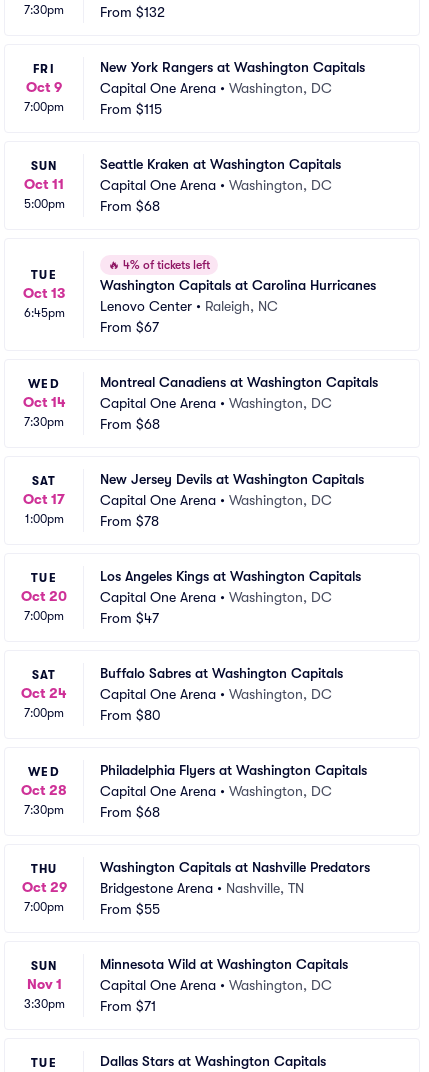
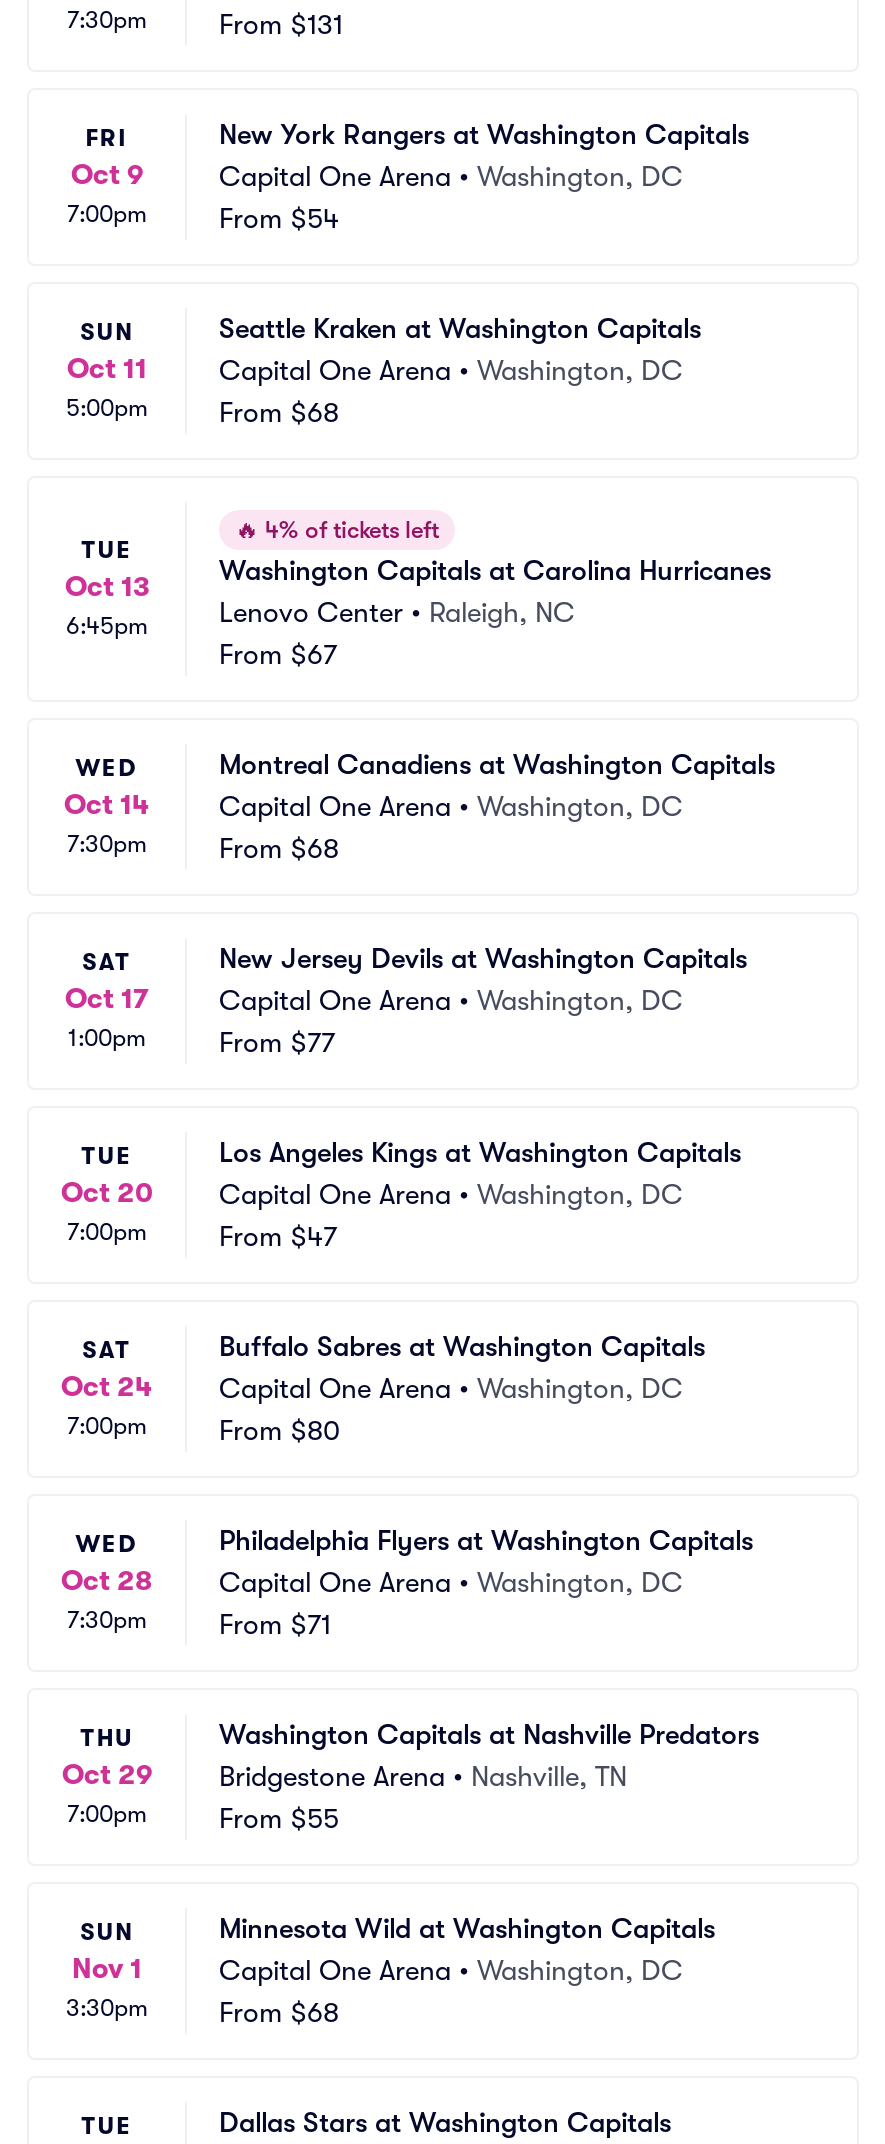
[100,4,165,20] From $132 -> [219,8,343,40] From $131
[100,101,162,117] From $115 -> [219,202,339,234] From $54
[100,513,159,529] From $78 -> [219,1026,335,1058] From $77
[100,804,160,820] From $68 -> [219,1608,331,1640] From $71
[100,998,156,1014] From $71 -> [219,1996,339,2028] From $68

